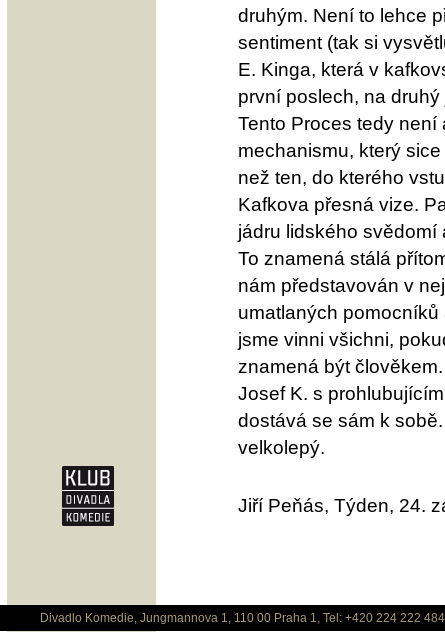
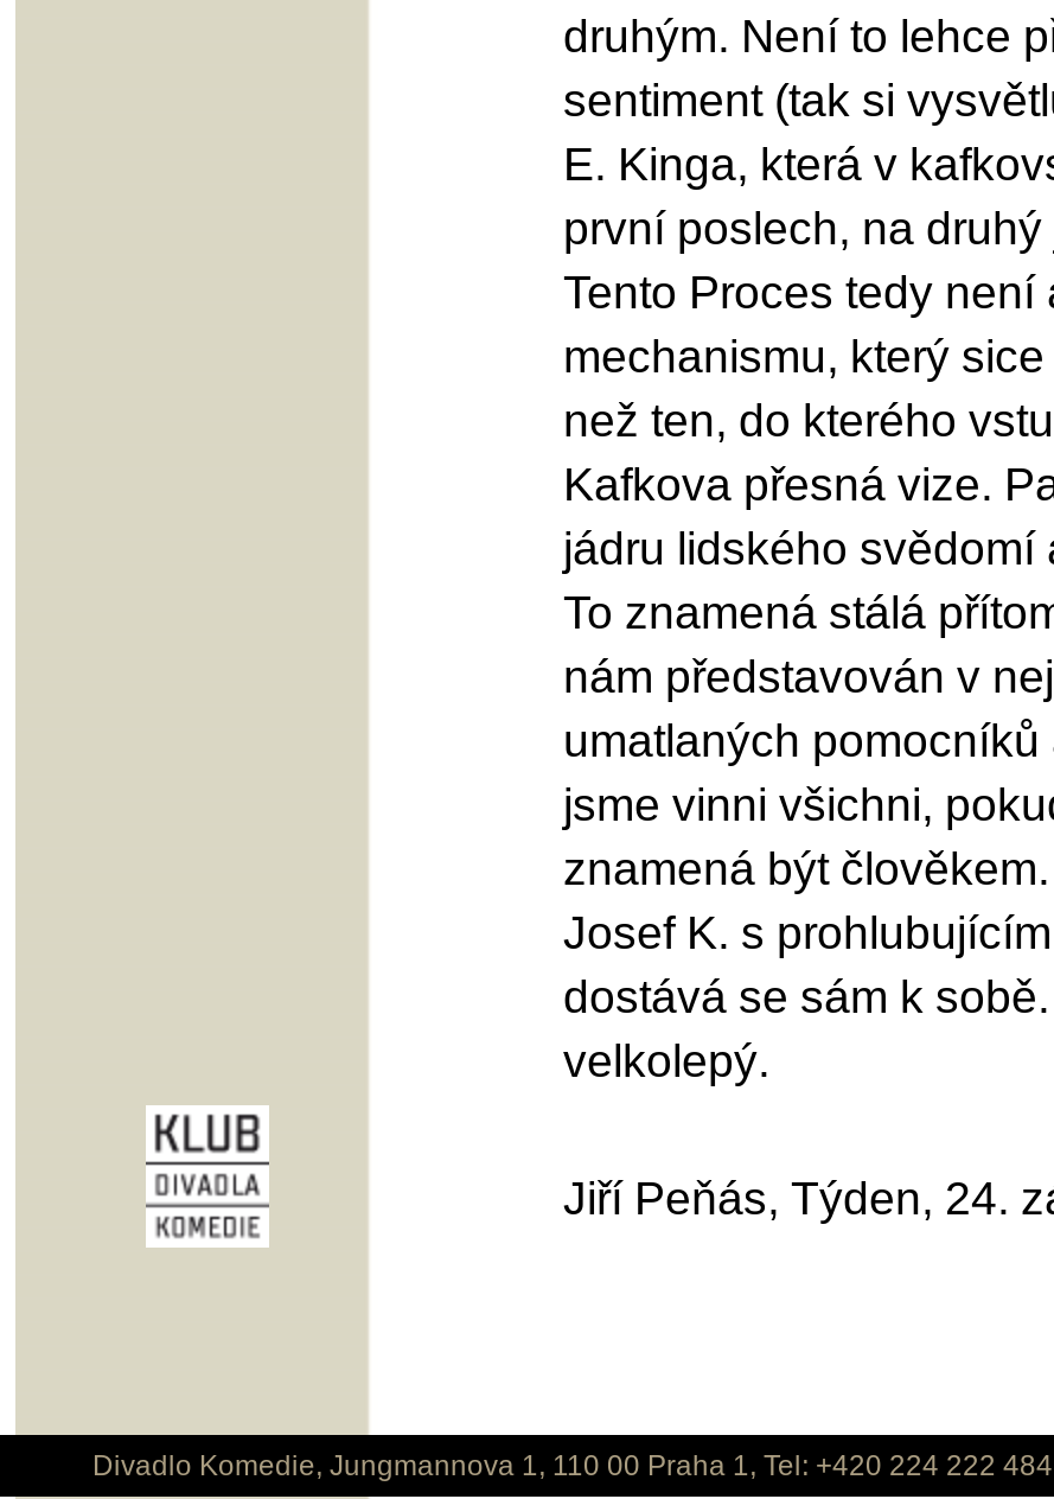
[61,465,115,527] [image] -> [146,1105,269,1248] [image]

